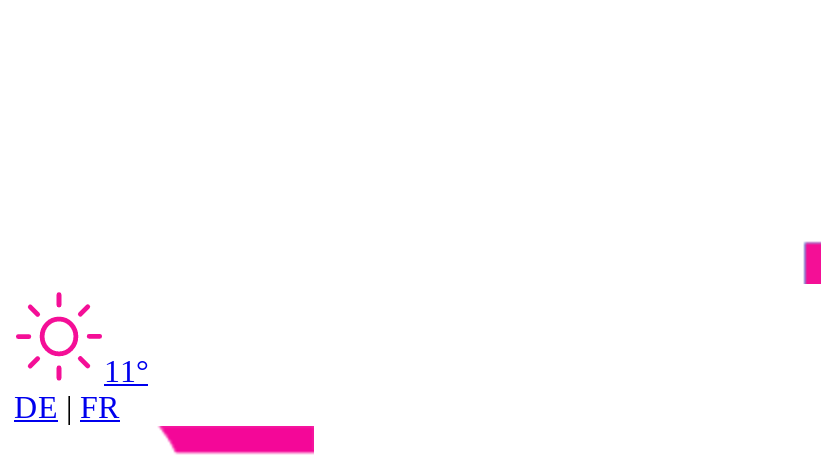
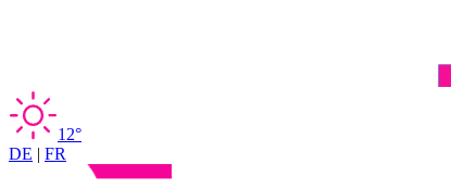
[104,354,148,388] 11° -> [58,125,82,143] 12°

